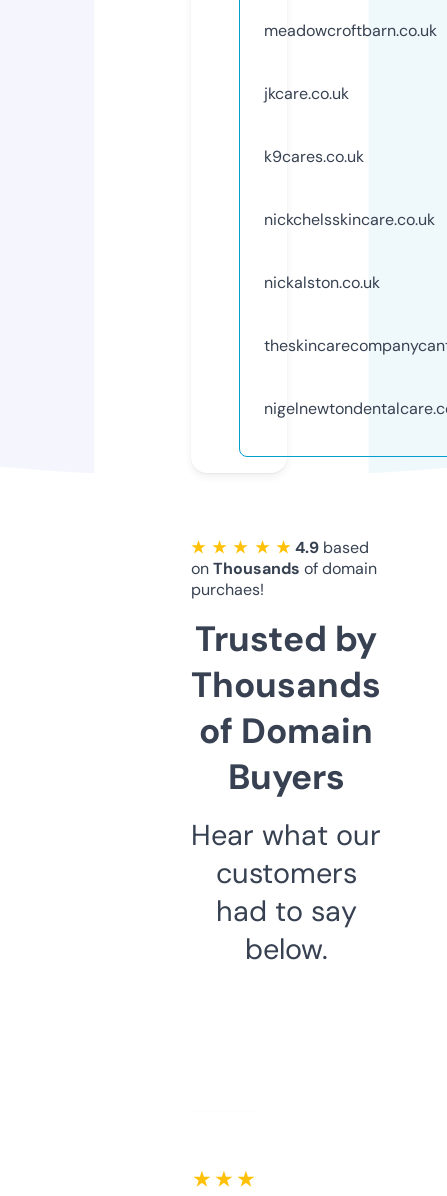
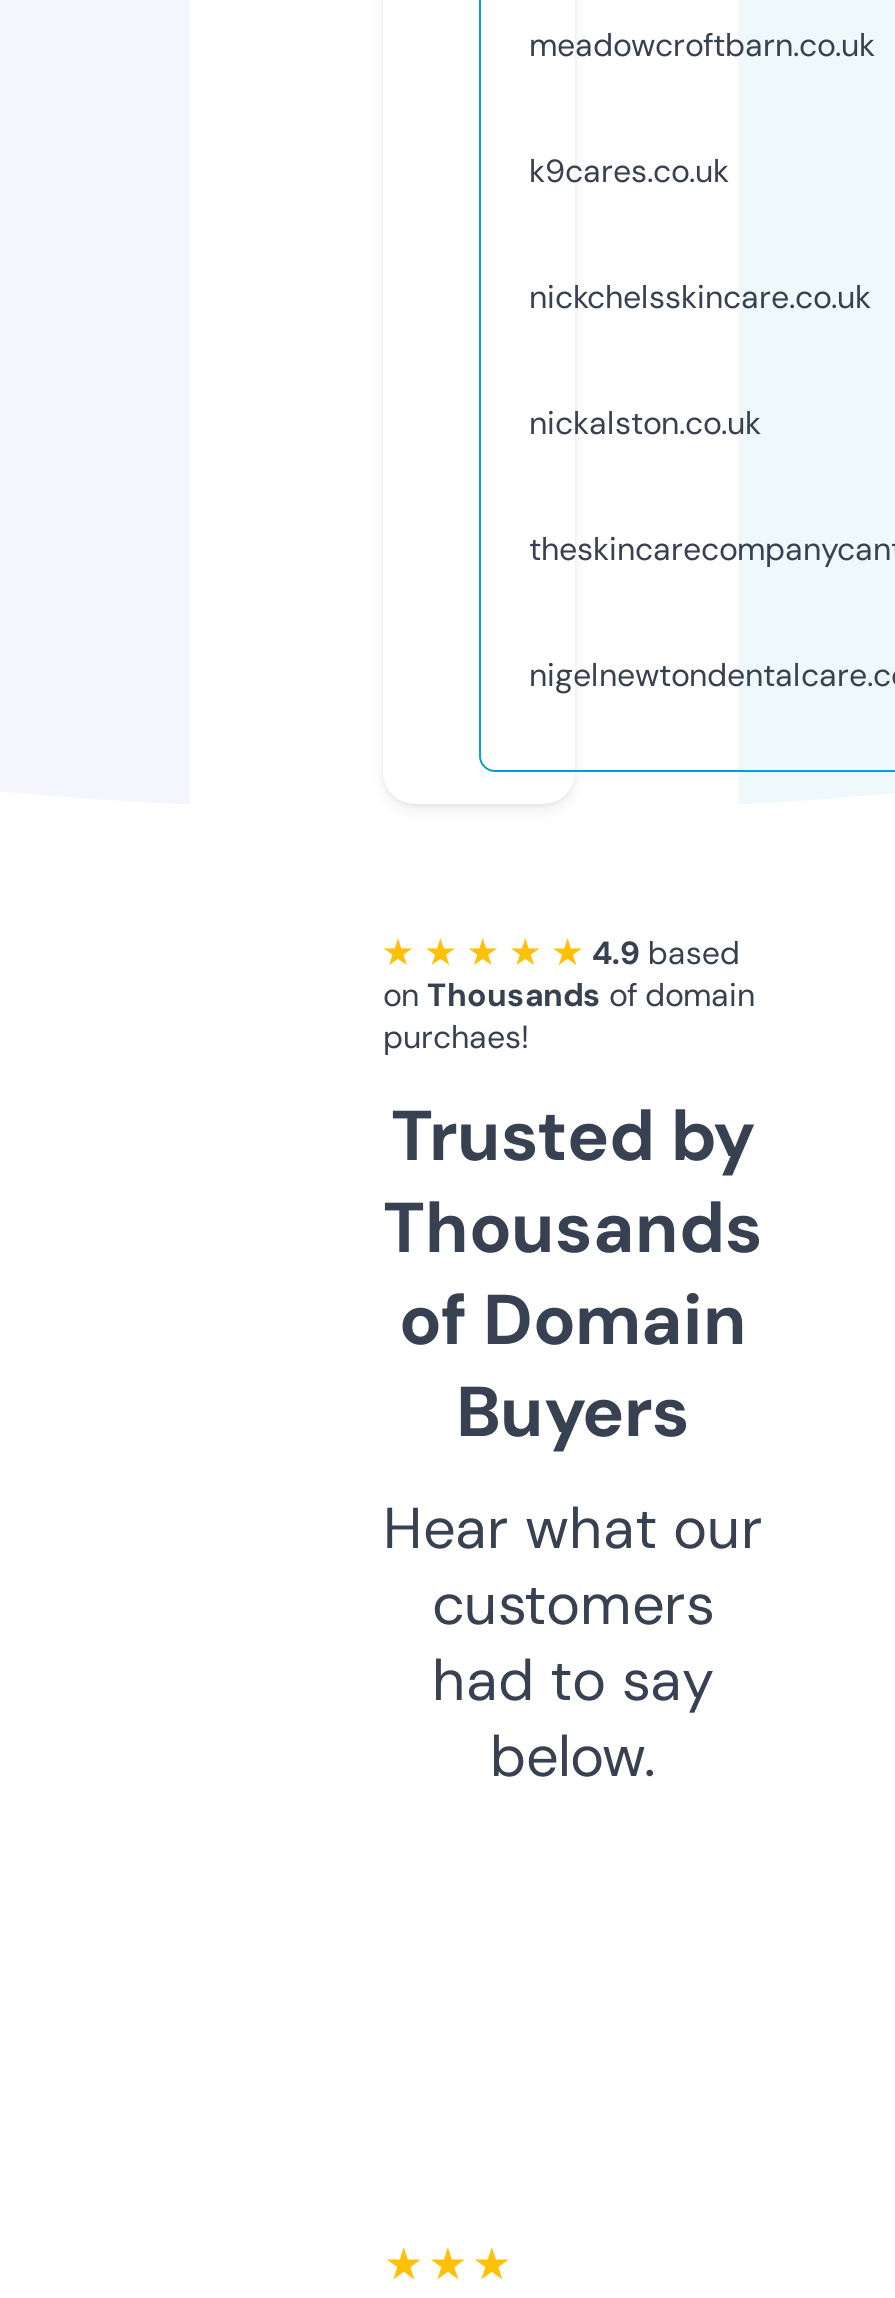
[264,83,349,104] jkcare.co.uk -> none
moved [191,146,435,968] -> [383,150,871,1794]: k9cares.co.uk | nickchelsskincare.co.uk | nickalston.co.uk | ... | had to say | below.

